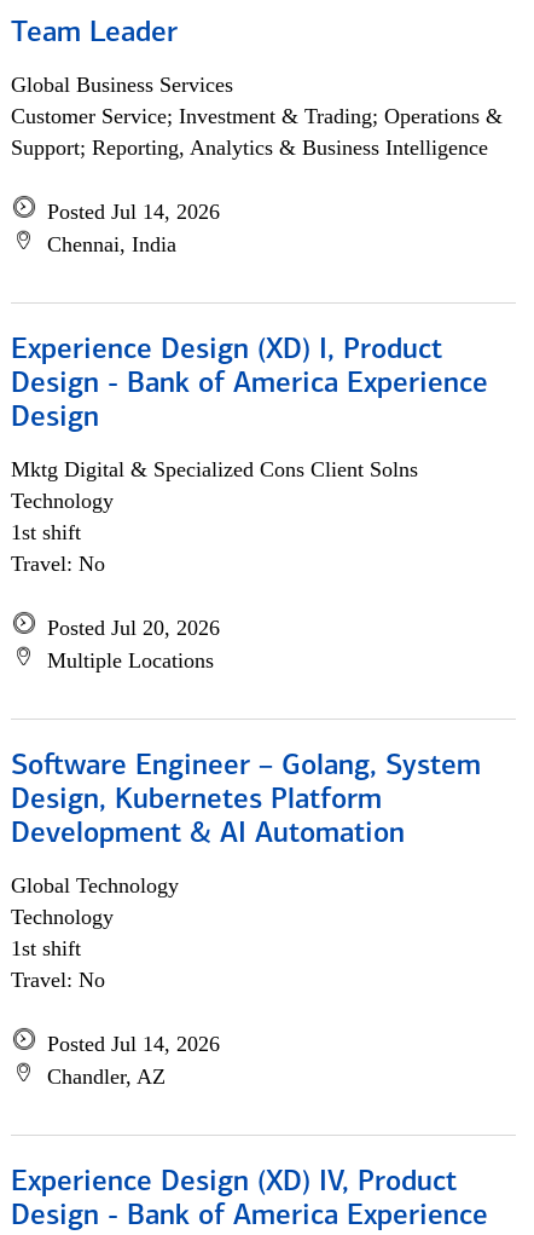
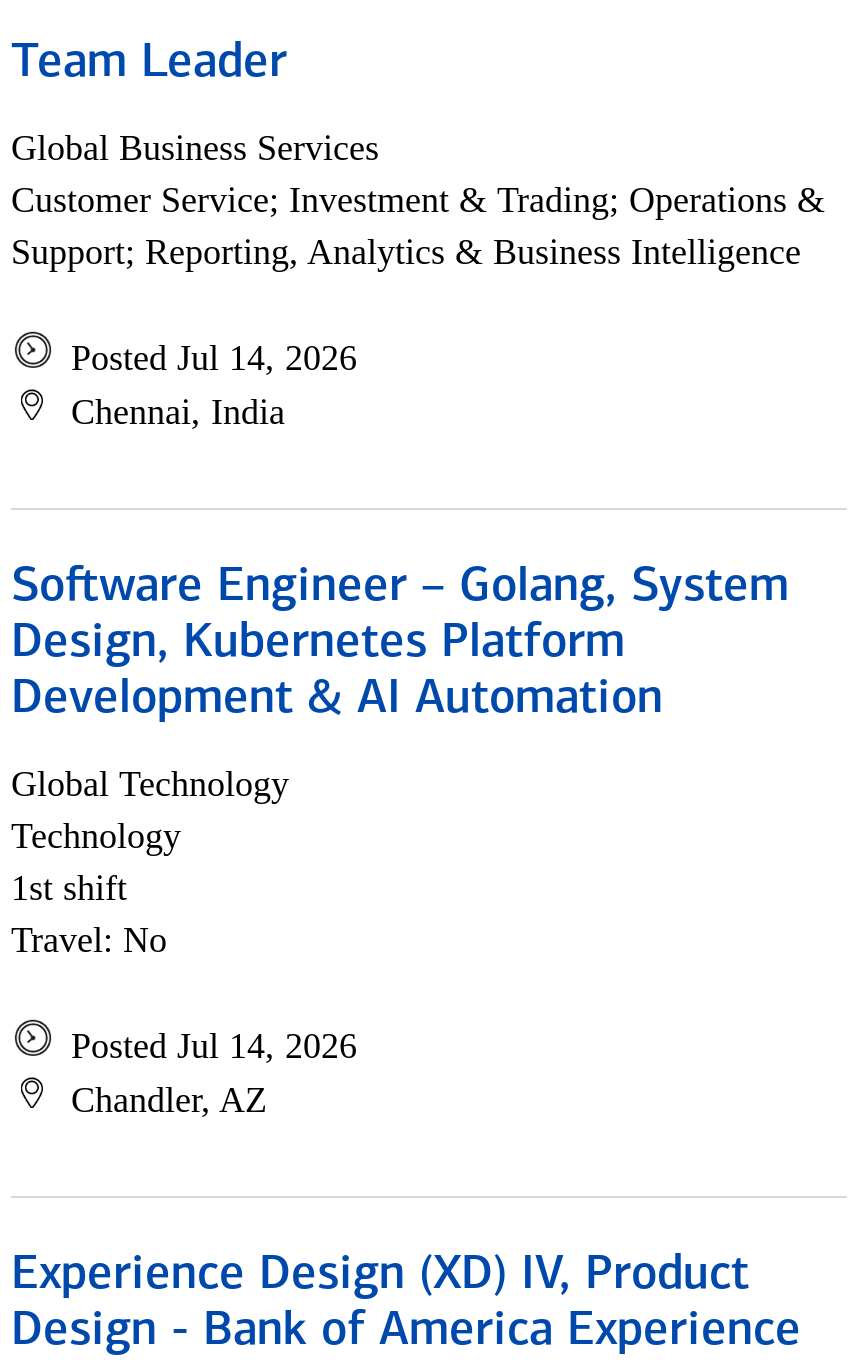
[11,336,488,673] Experience Design (XD) I, Product | Design - Bank of America Experience | Design | Mktg Digital & Specialized Cons Client Solns | Technology | 1st shift | Travel: No | Posted Jul 20, 2026 | Multiple Locations -> none

